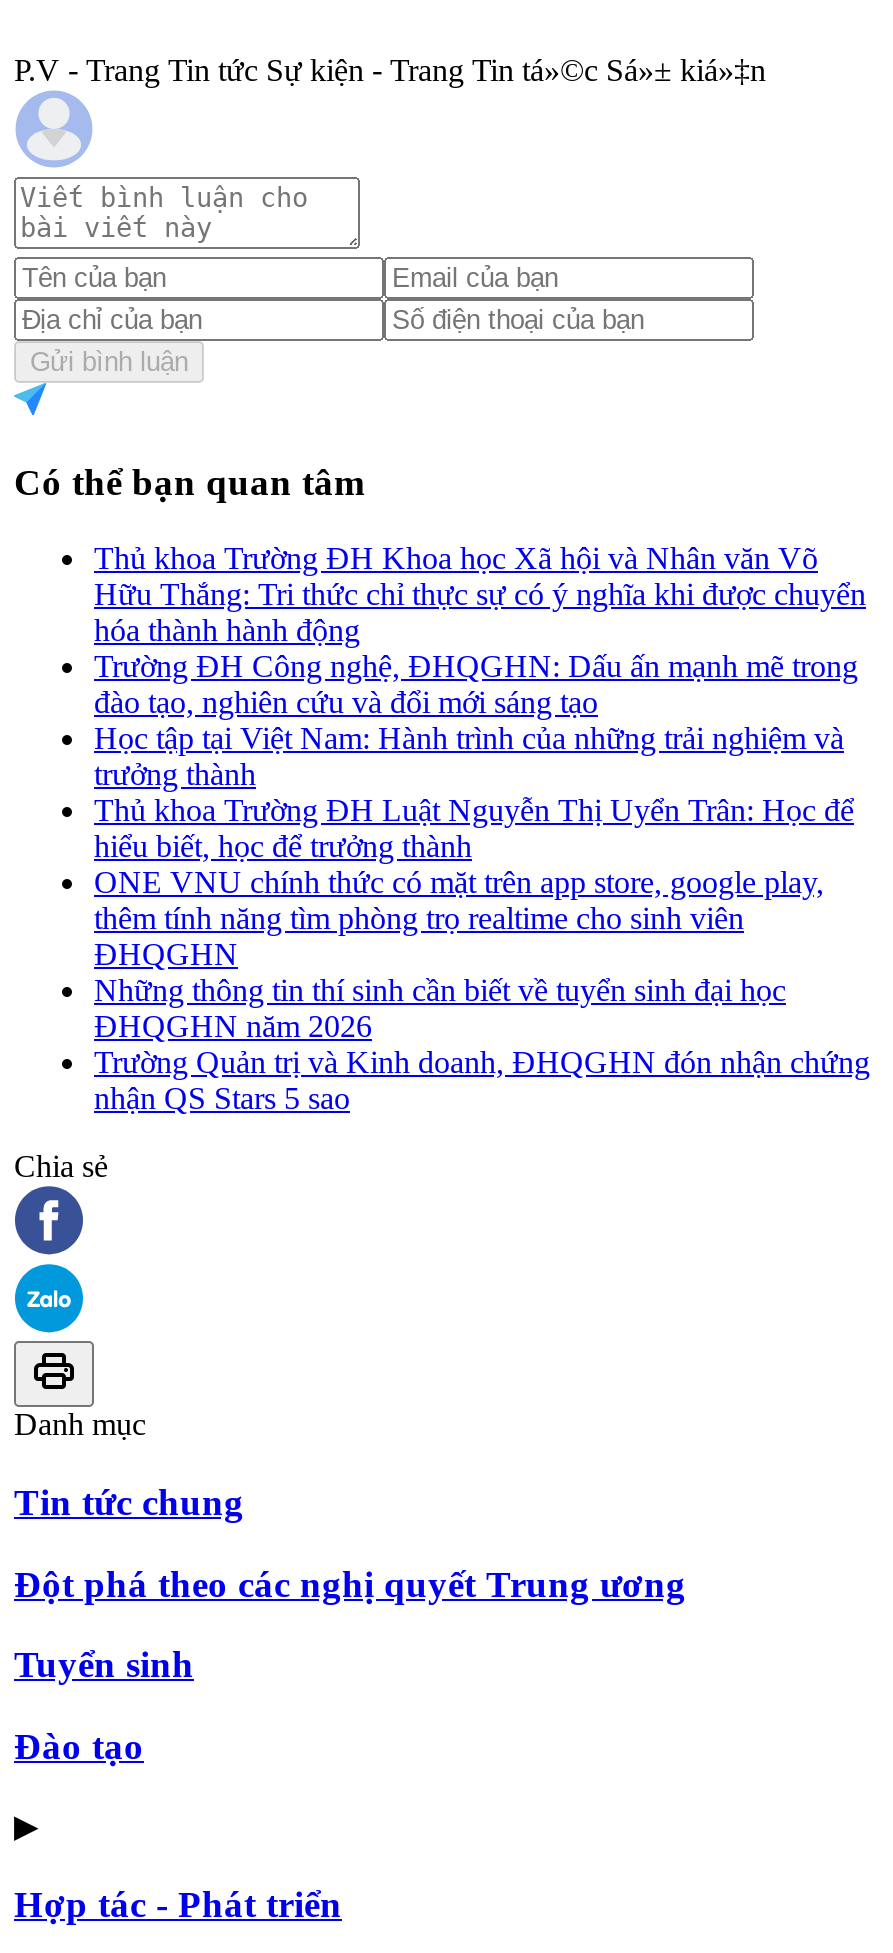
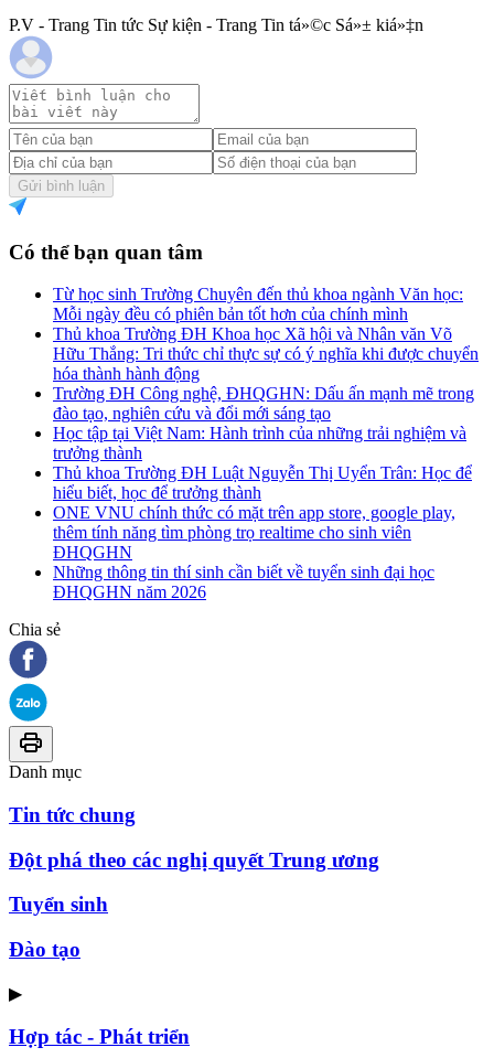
none -> [53,285,463,323] Từ học sinh Trường Chuyên đến thủ khoa ngành Văn học: | Mỗi ngày đều có phiên bản tốt hơn của chính mình
moved [94,541,866,1043] -> [53,325,479,601]: Thủ khoa Trường ĐH Khoa học Xã hội và Nhân văn Võ | Hữu Thắng: Tri thức chỉ thực sự có ý nghĩa khi được chuyển | hóa thành hành động | ... | Những thông tin thí sinh cần biết về tuyển sinh đại học | ĐHQGHN năm 2026
[94,1045,870,1115] Trường Quản trị và Kinh doanh, ĐHQGHN đón nhận chứng | nhận QS Stars 5 sao -> none

